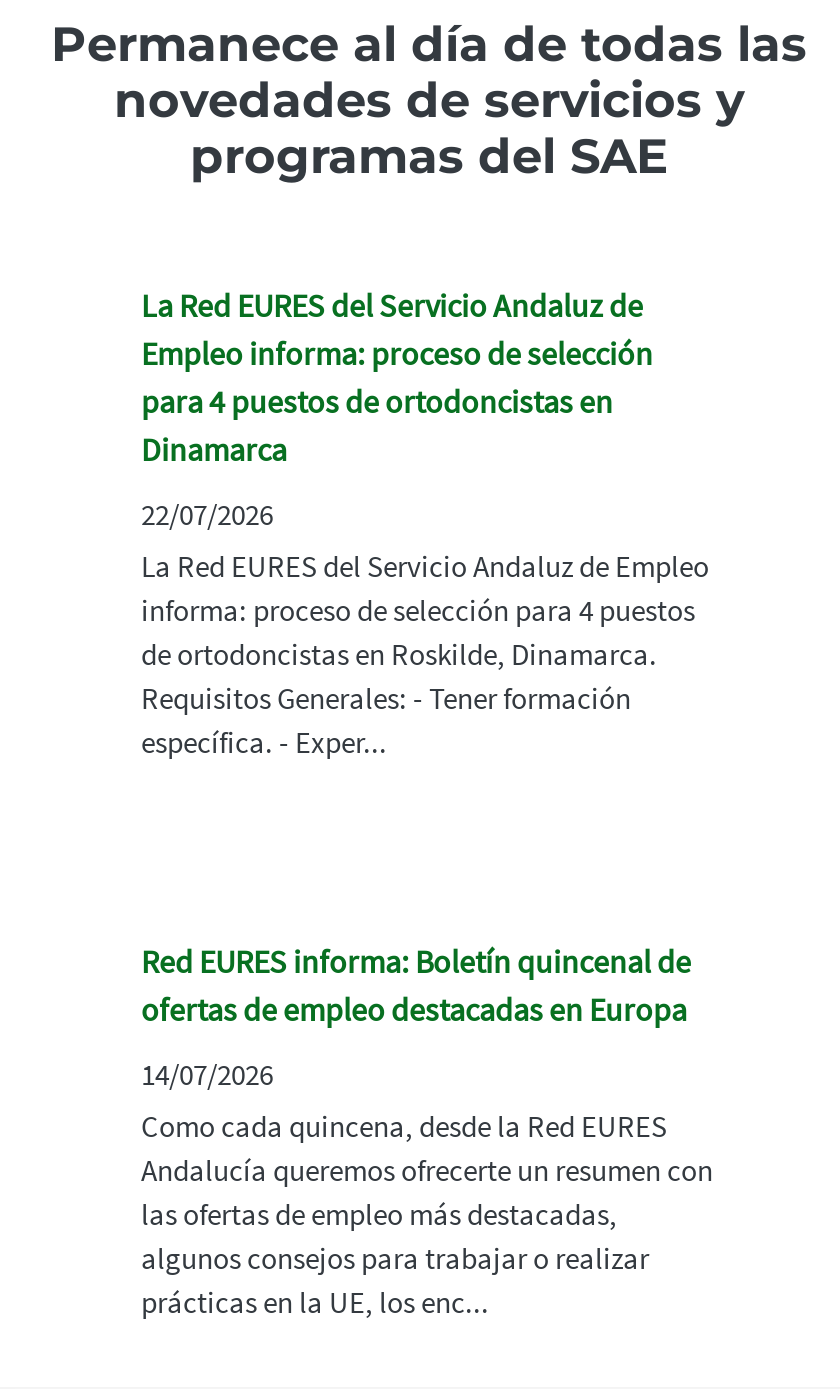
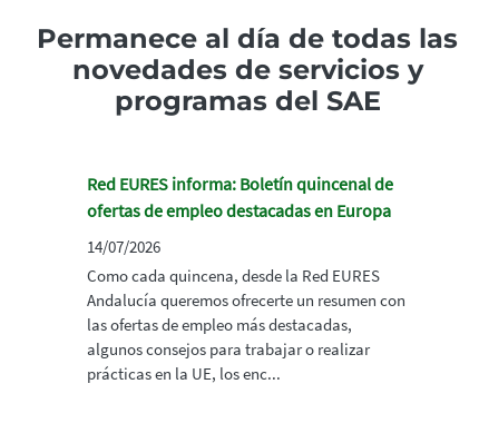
[141,285,709,761] La Red EURES del Servicio Andaluz de | Empleo informa: proceso de selección | para 4 puestos de ortodoncistas en | Dinamarca | 22/07/2026 | La Red EURES del Servicio Andaluz de Empleo | informa: proceso de selección para 4 puestos | de ortodoncistas en Roskilde, Dinamarca. | Requisitos Generales: - Tener formación | específica. - Exper... -> none

